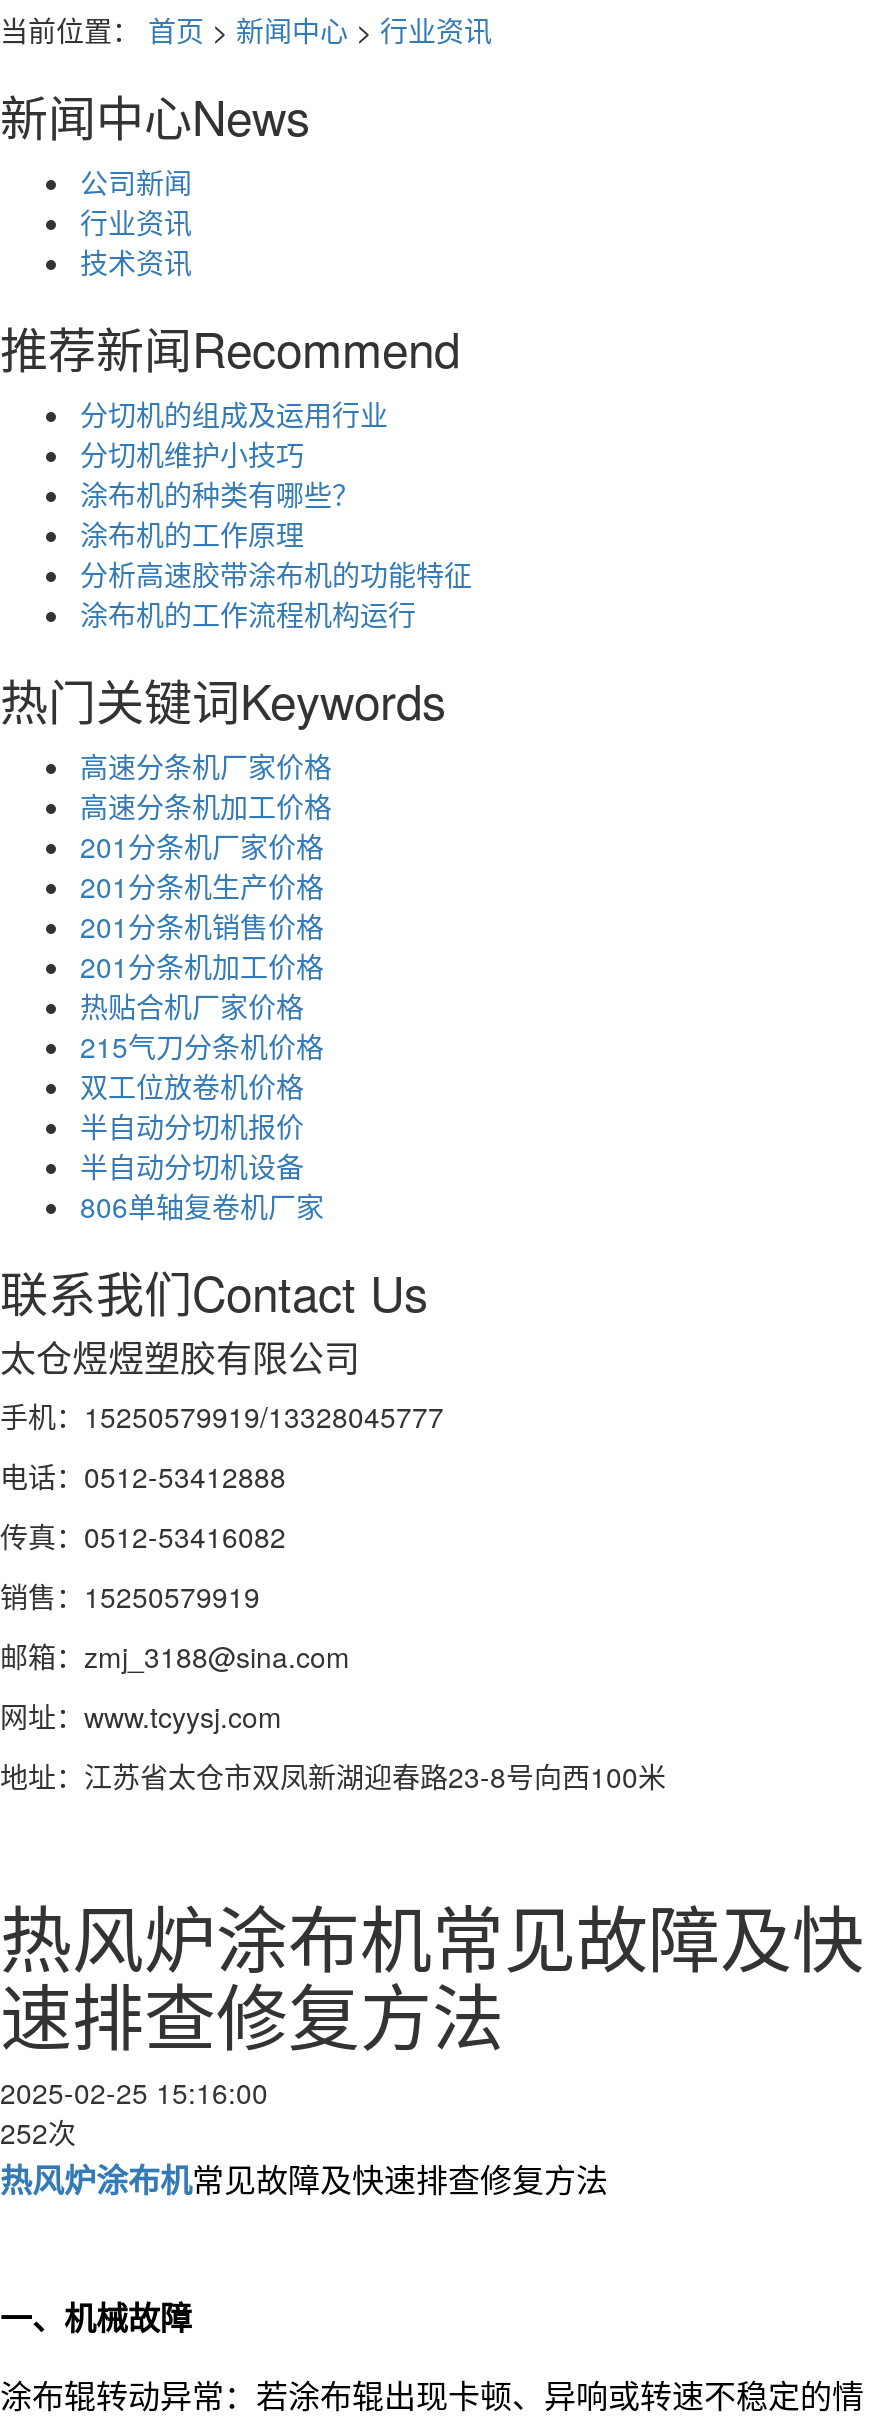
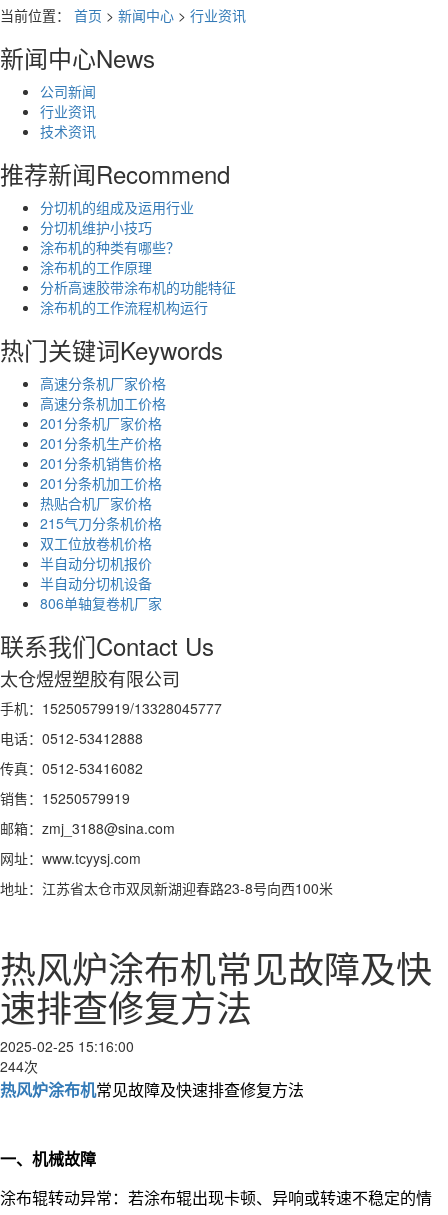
[0,2111,76,2151] 252次 -> [0,1056,38,1076] 244次

